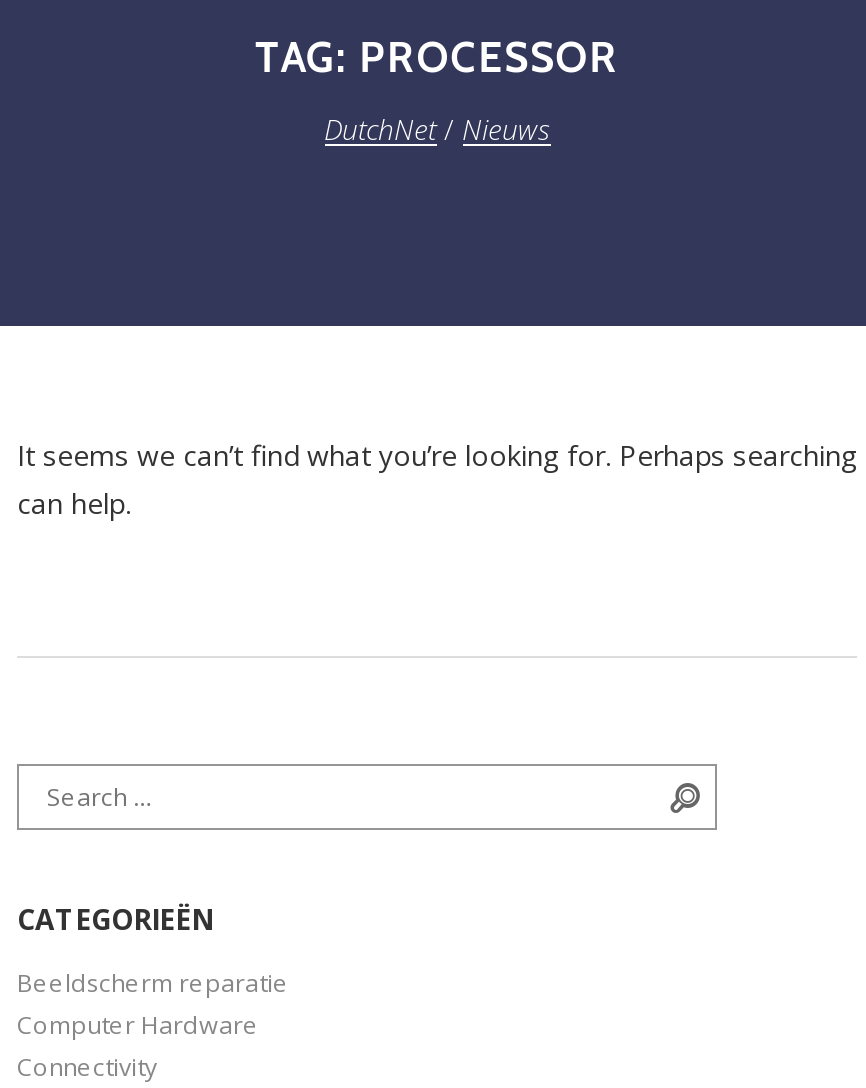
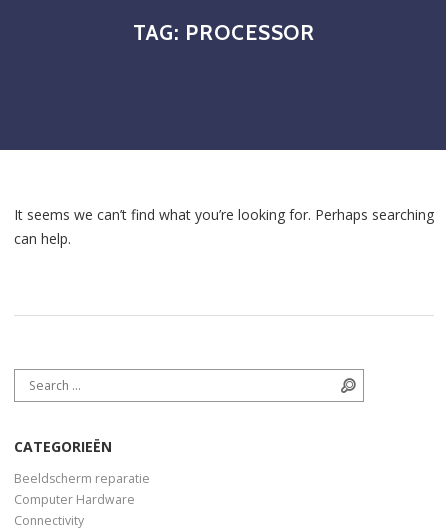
[324,110,550,148] DutchNet/ Nieuws -> none

